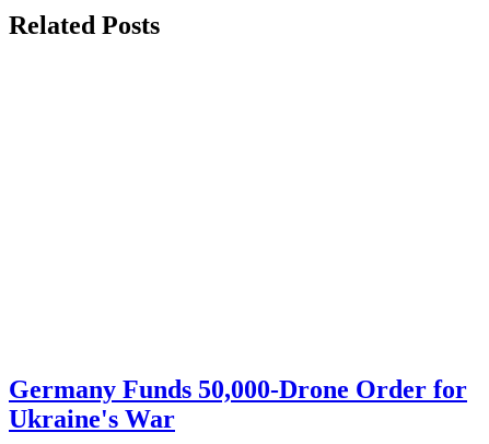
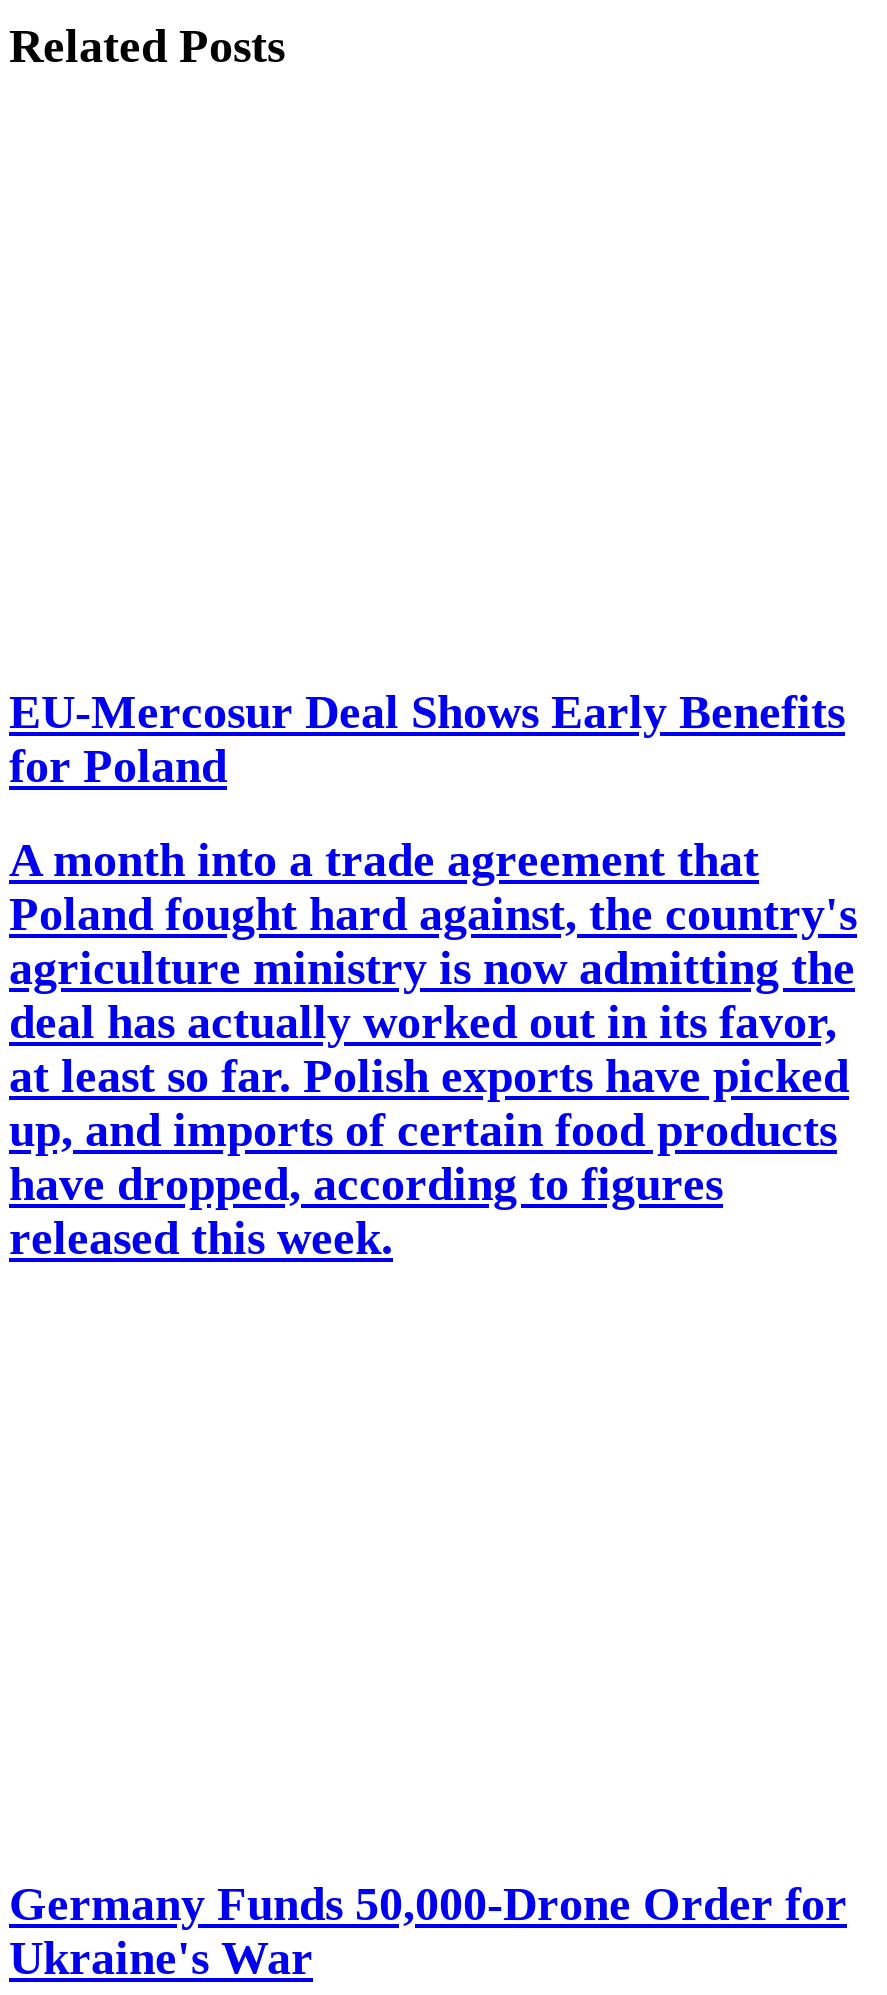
none -> [9,686,857,1264] EU-Mercosur Deal Shows Early Benefits | for Poland | A month into a trade agreement that | Poland fought hard against, the country's | agriculture ministry is now admitting the | deal has actually worked out in its favor, | at least so far. Polish exports have picked | up, and imports of certain food products | have dropped, according to figures | released this week.

